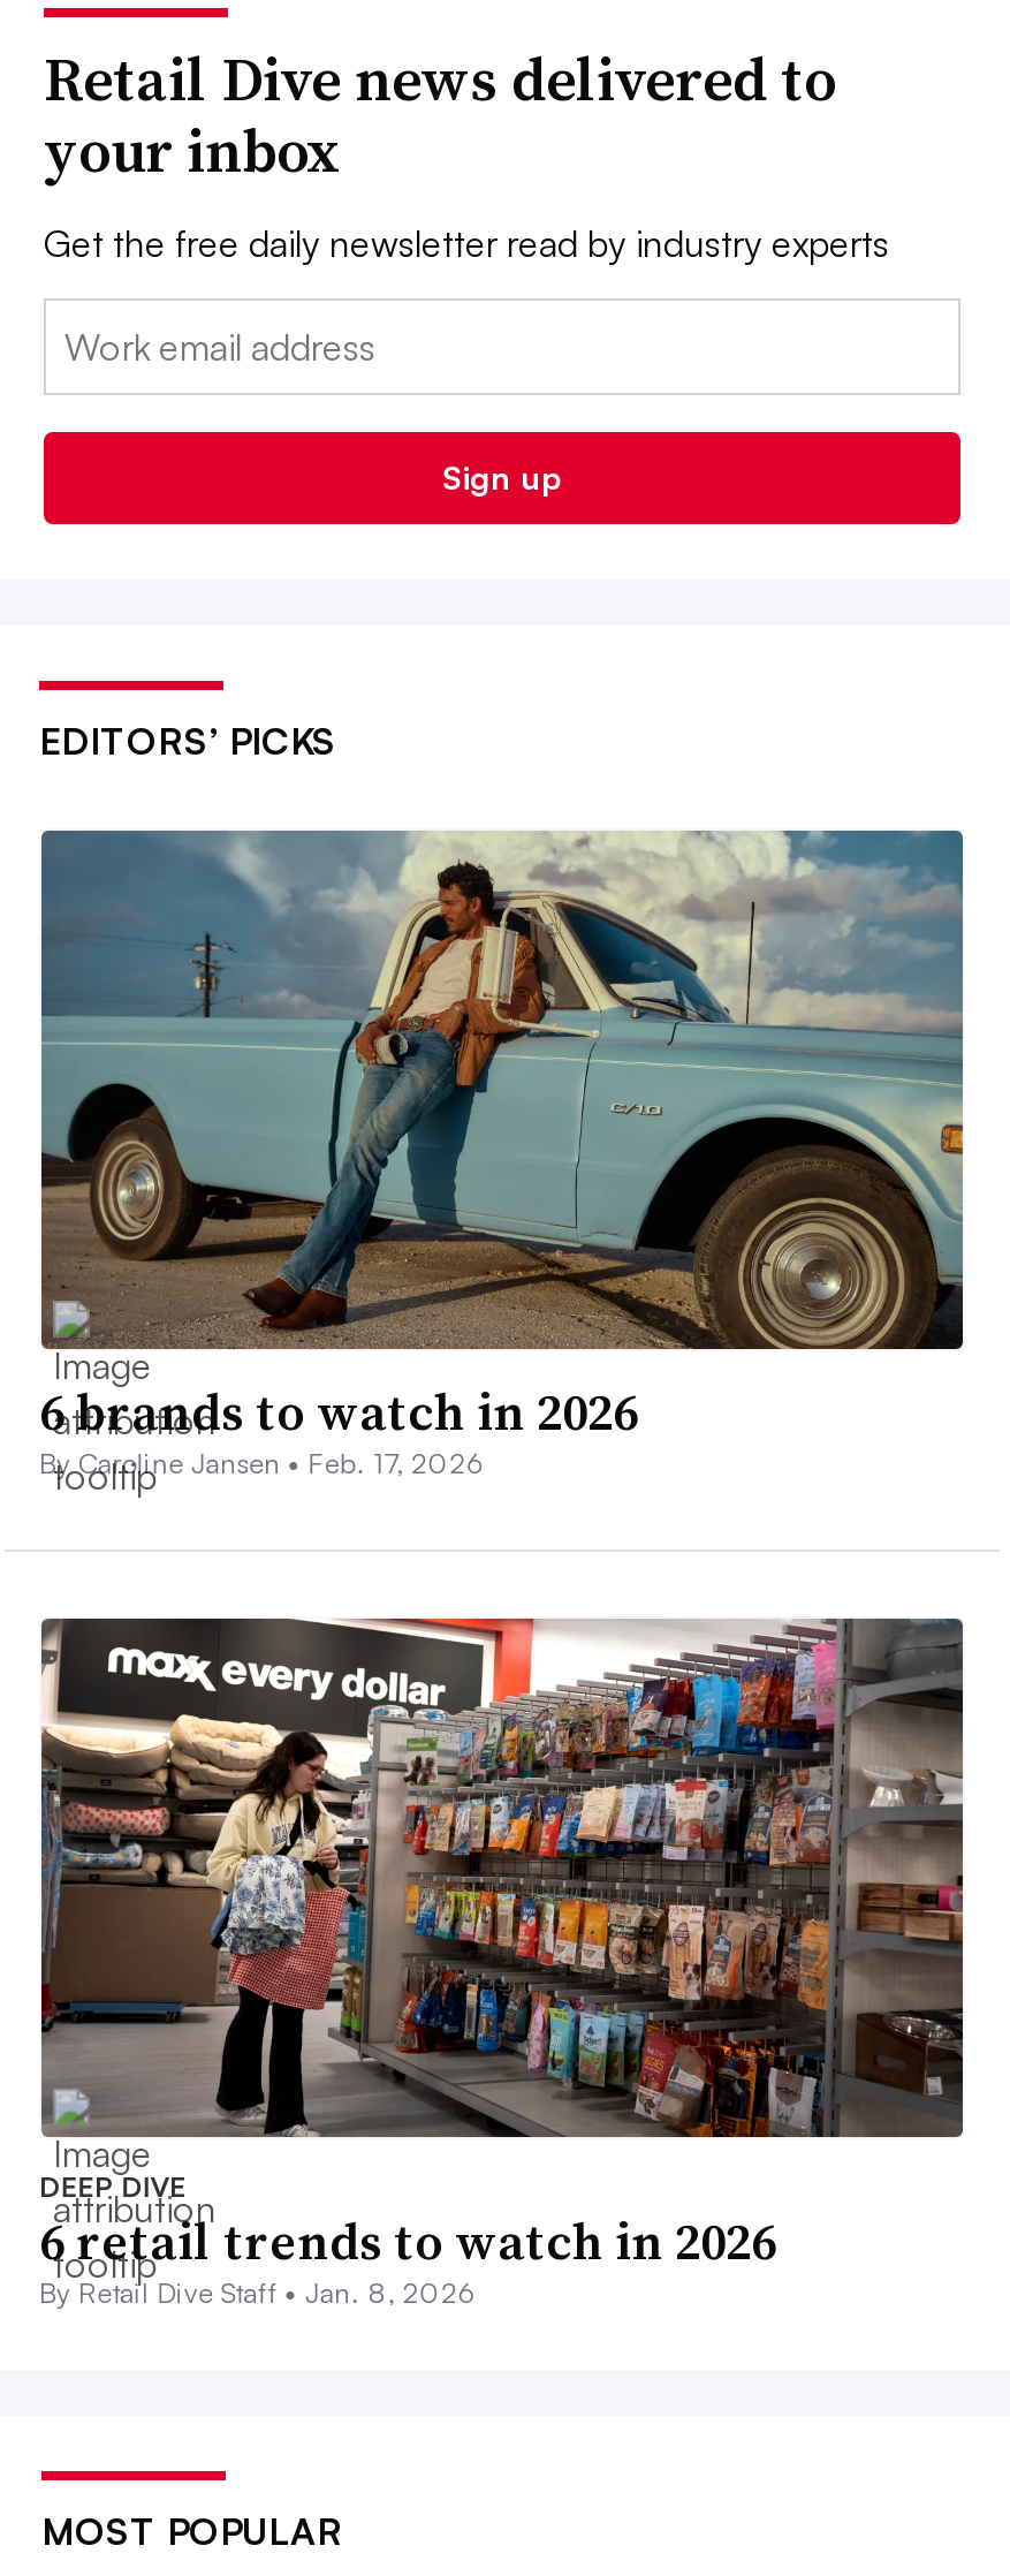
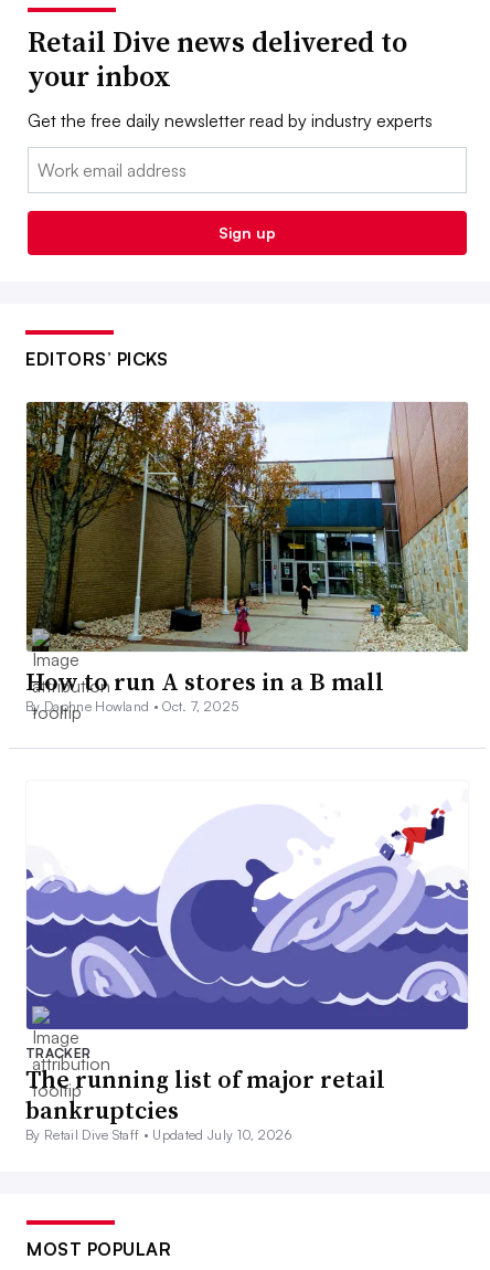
[39,828,965,1481] [image] | 6 brands to watch in 2026 | By Caroline Jansen • Feb. 17, 2026 -> [25,401,468,714] [image] | How to run A stores in a B mall | By Daphne Howland • Oct. 7, 2025
[39,1614,965,2311] [image] | DEEP DIVE | 6 retail trends to watch in 2026 | By Retail Dive Staff • Jan. 8, 2026 -> [25,807,469,1143] [image] | TRACKER | The running list of major retail | bankruptcies | By Retail Dive Staff • Updated July 10, 2026

